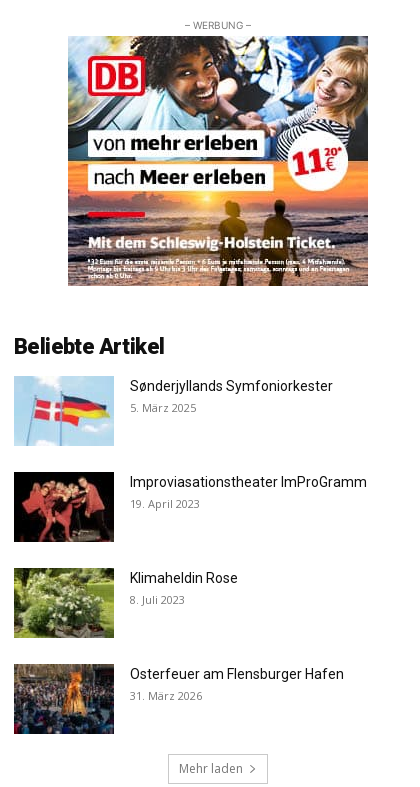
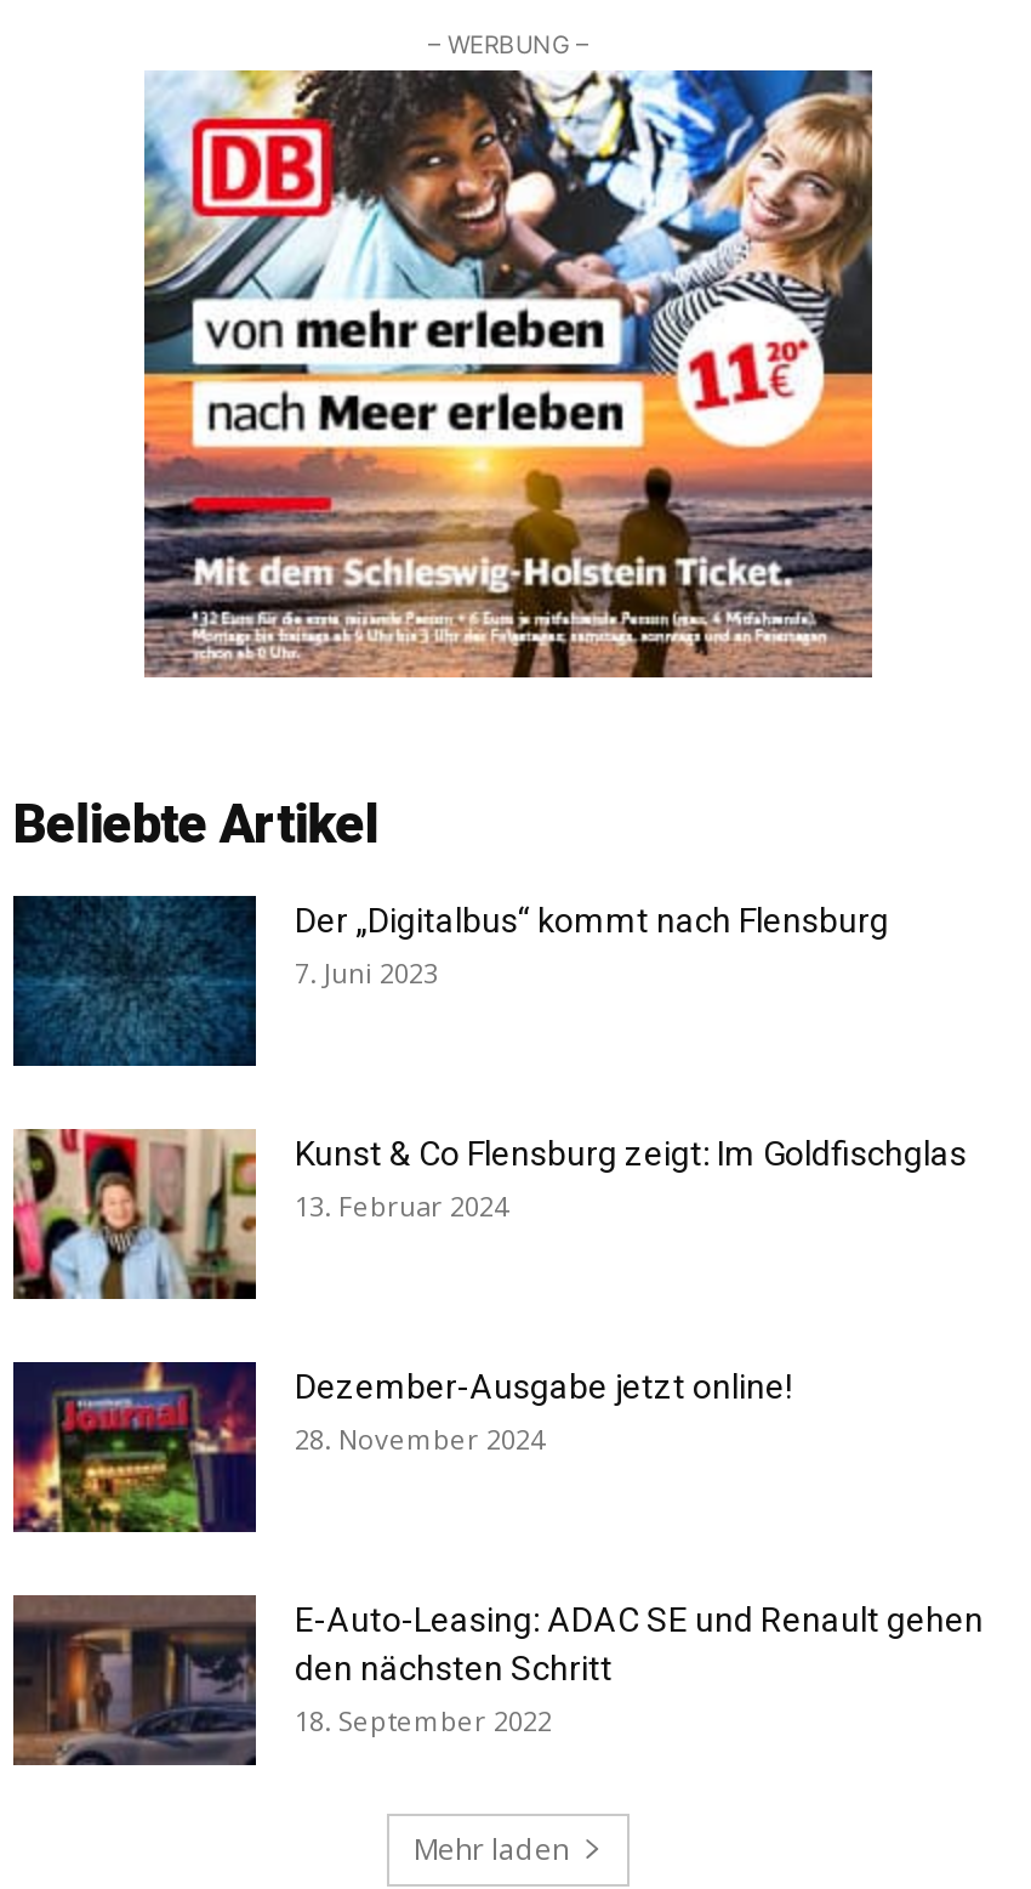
[14,376,333,446] [image] | Sønderjyllands Symfoniorkester | 5. März 2025 -> [11,894,889,1068] [image] | Der „Digitalbus“ kommt nach Flensburg | 7. Juni 2023
[13,471,370,543] [image] | Improviasationstheater ImProGramm | 19. April 2023 -> [11,1127,967,1301] [image] | Kunst & Co Flensburg zeigt: Im Goldfischglas | 13. Februar 2024
[13,567,238,639] [image] | Klimaheldin Rose | 8. Juli 2023 -> [11,1360,792,1535] [image] | Dezember-Ausgabe jetzt online! | 28. November 2024
[14,664,344,735] [image] | Osterfeuer am Flensburger Hafen | 31. März 2026 -> [11,1600,984,1768] [image] | E-Auto-Leasing: ADAC SE und Renault gehen | den nächsten Schritt | 18. September 2022

